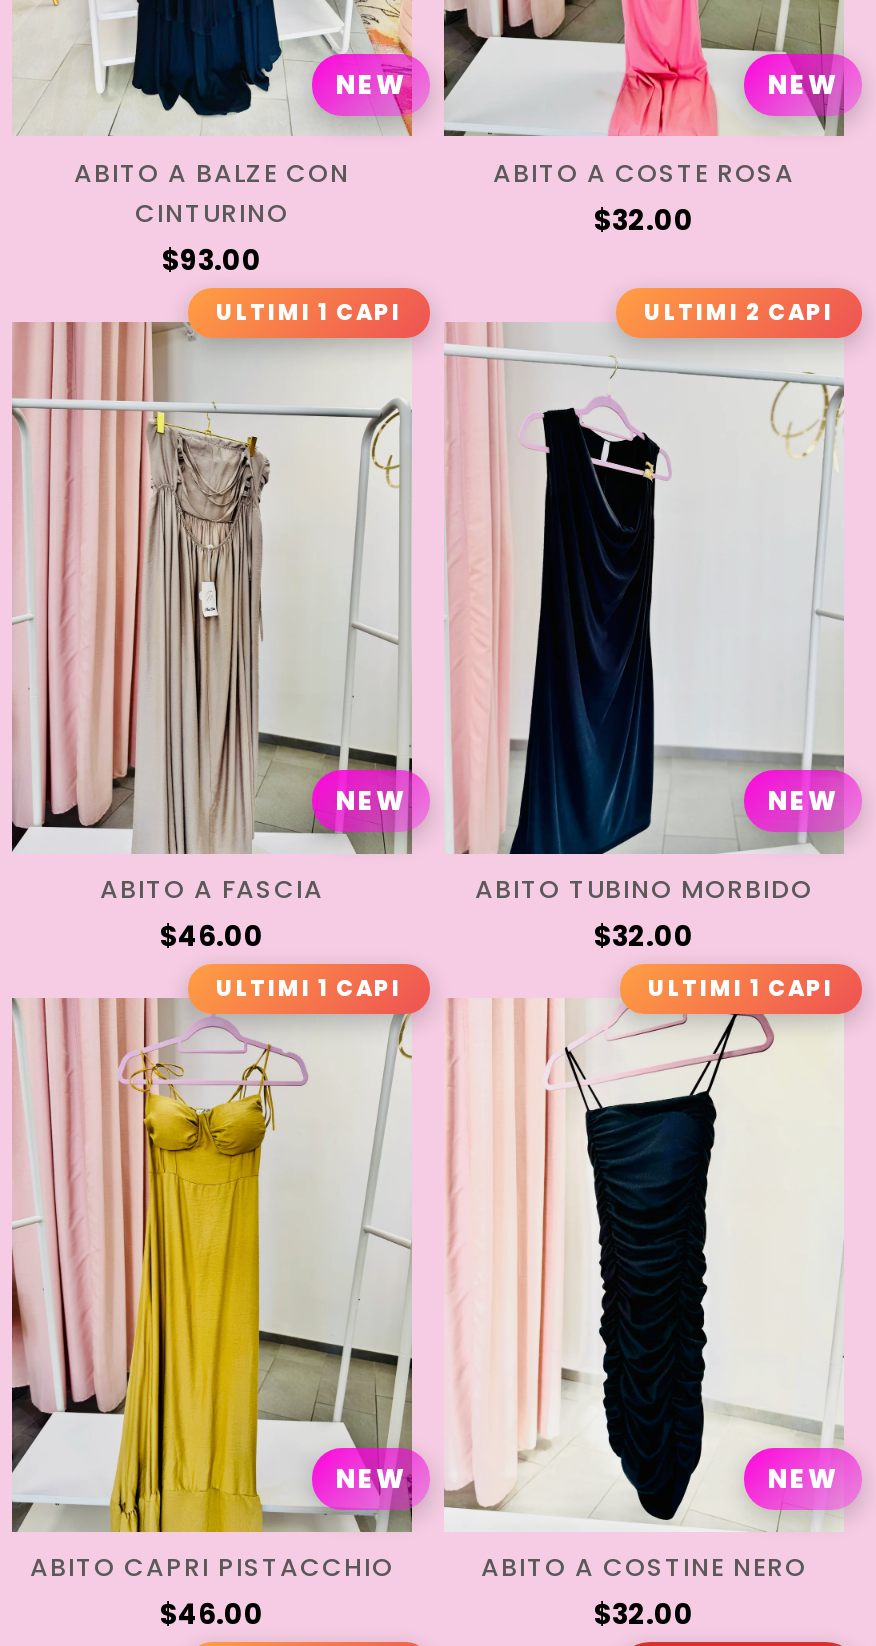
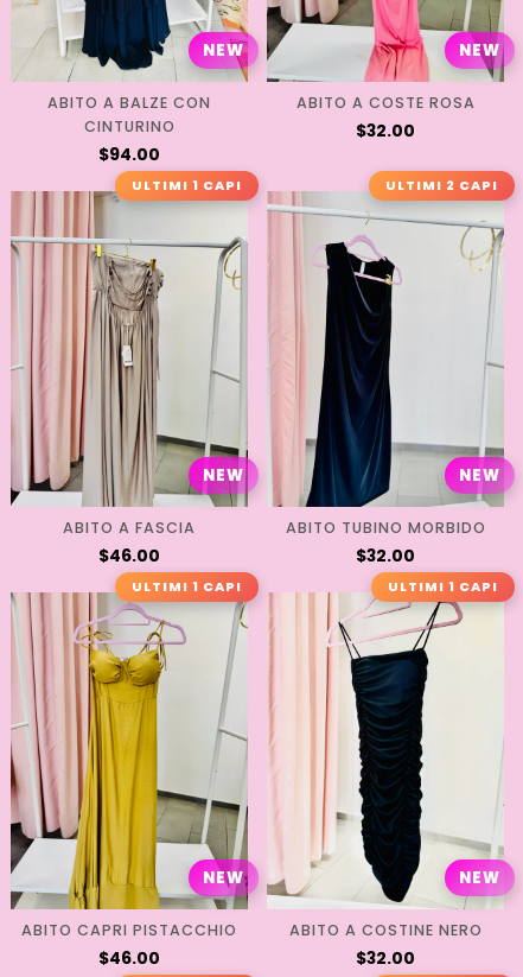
[162,241,262,279] $93.00 -> [98,143,160,166] $94.00

